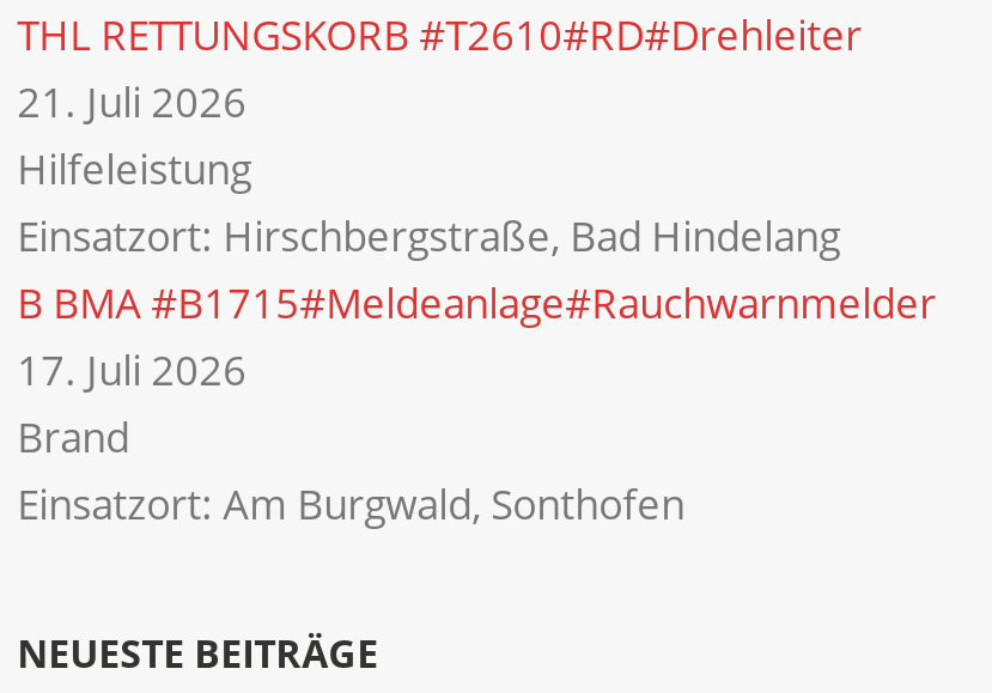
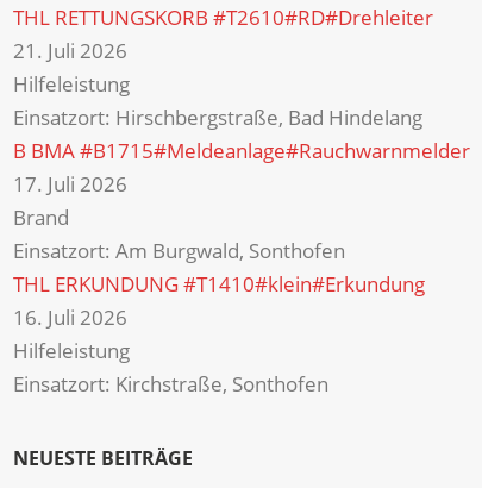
none -> [13,270,425,398] THL ERKUNDUNG #T1410#klein#Erkundung | 16. Juli 2026 | Hilfeleistung | Einsatzort: Kirchstraße, Sonthofen

